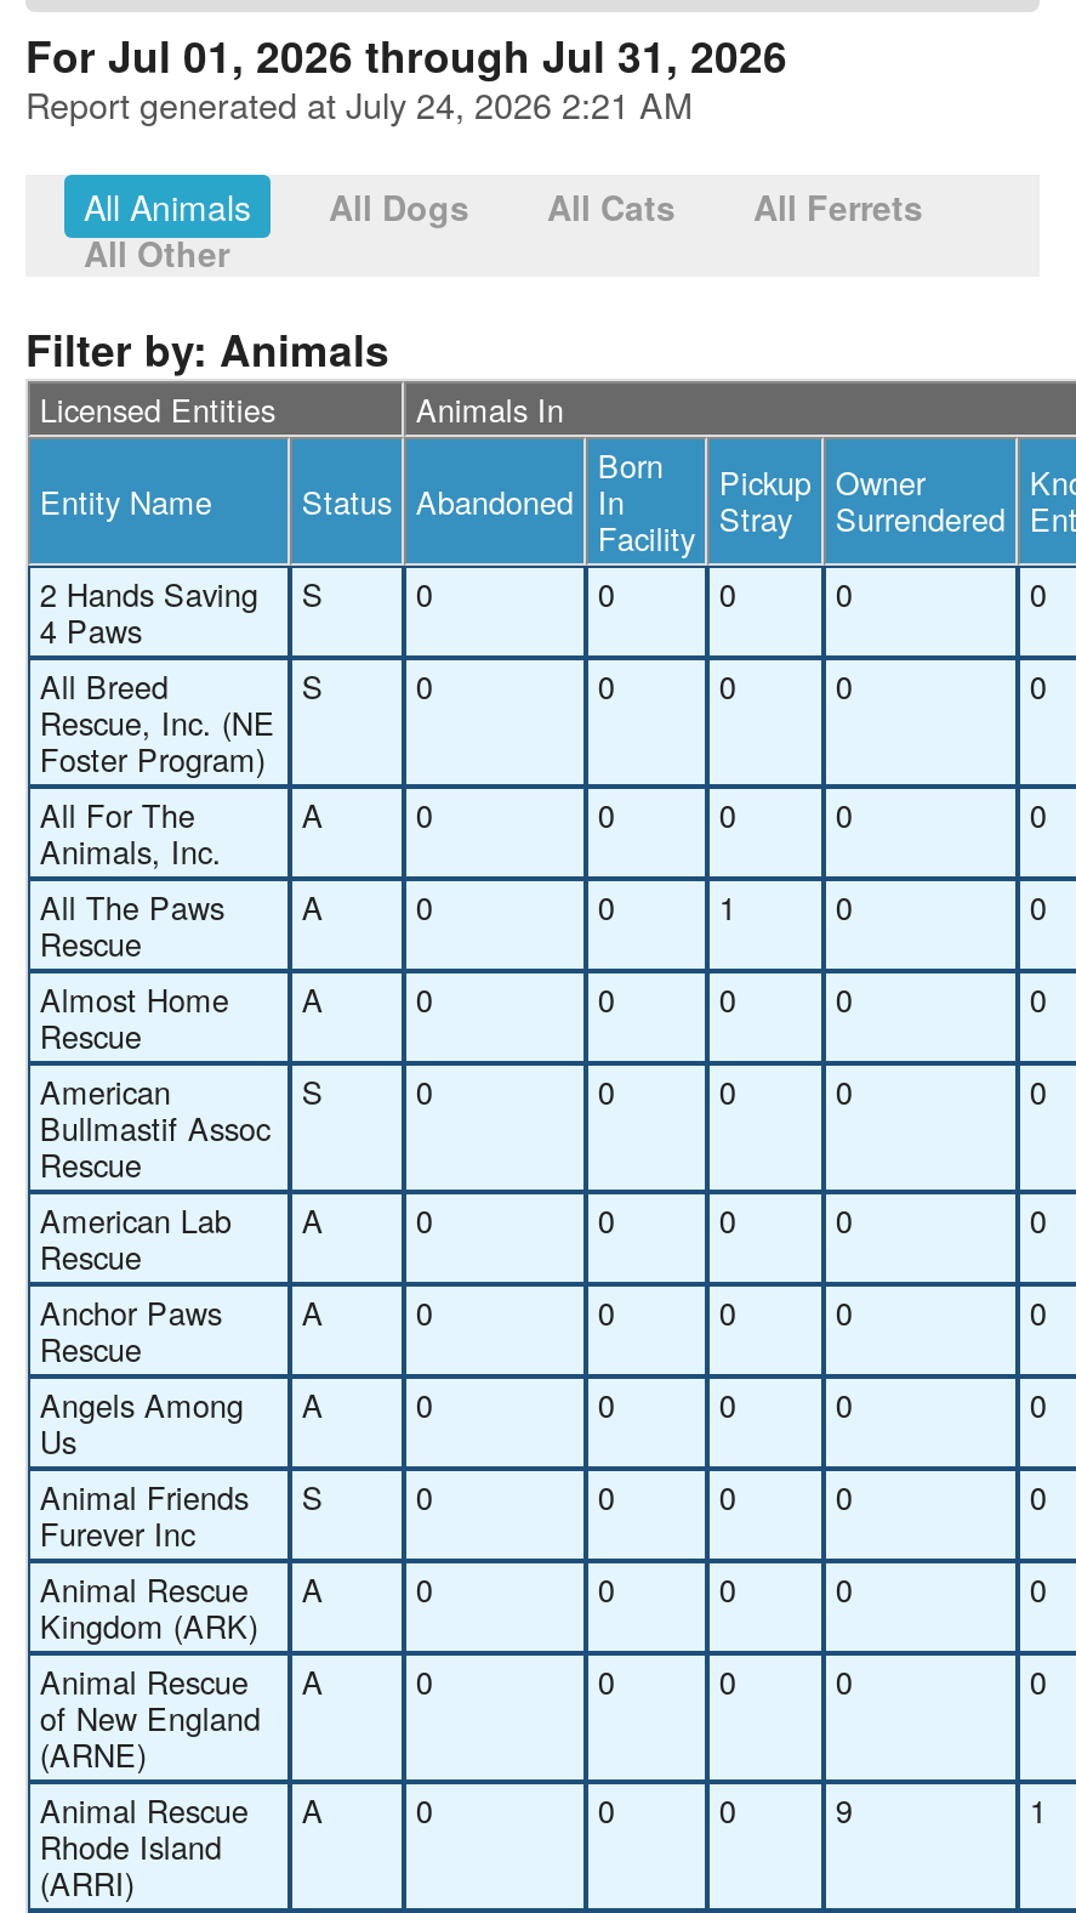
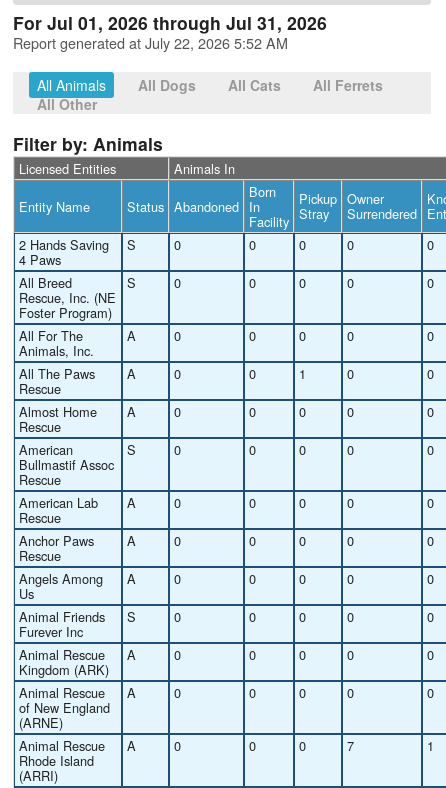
[25,79,693,130] Report generated at July 24, 2026 2:21 AM -> [13,32,288,53] Report generated at July 22, 2026 5:52 AM
[835,1788,852,1834] 9 -> [347,736,354,755] 7

